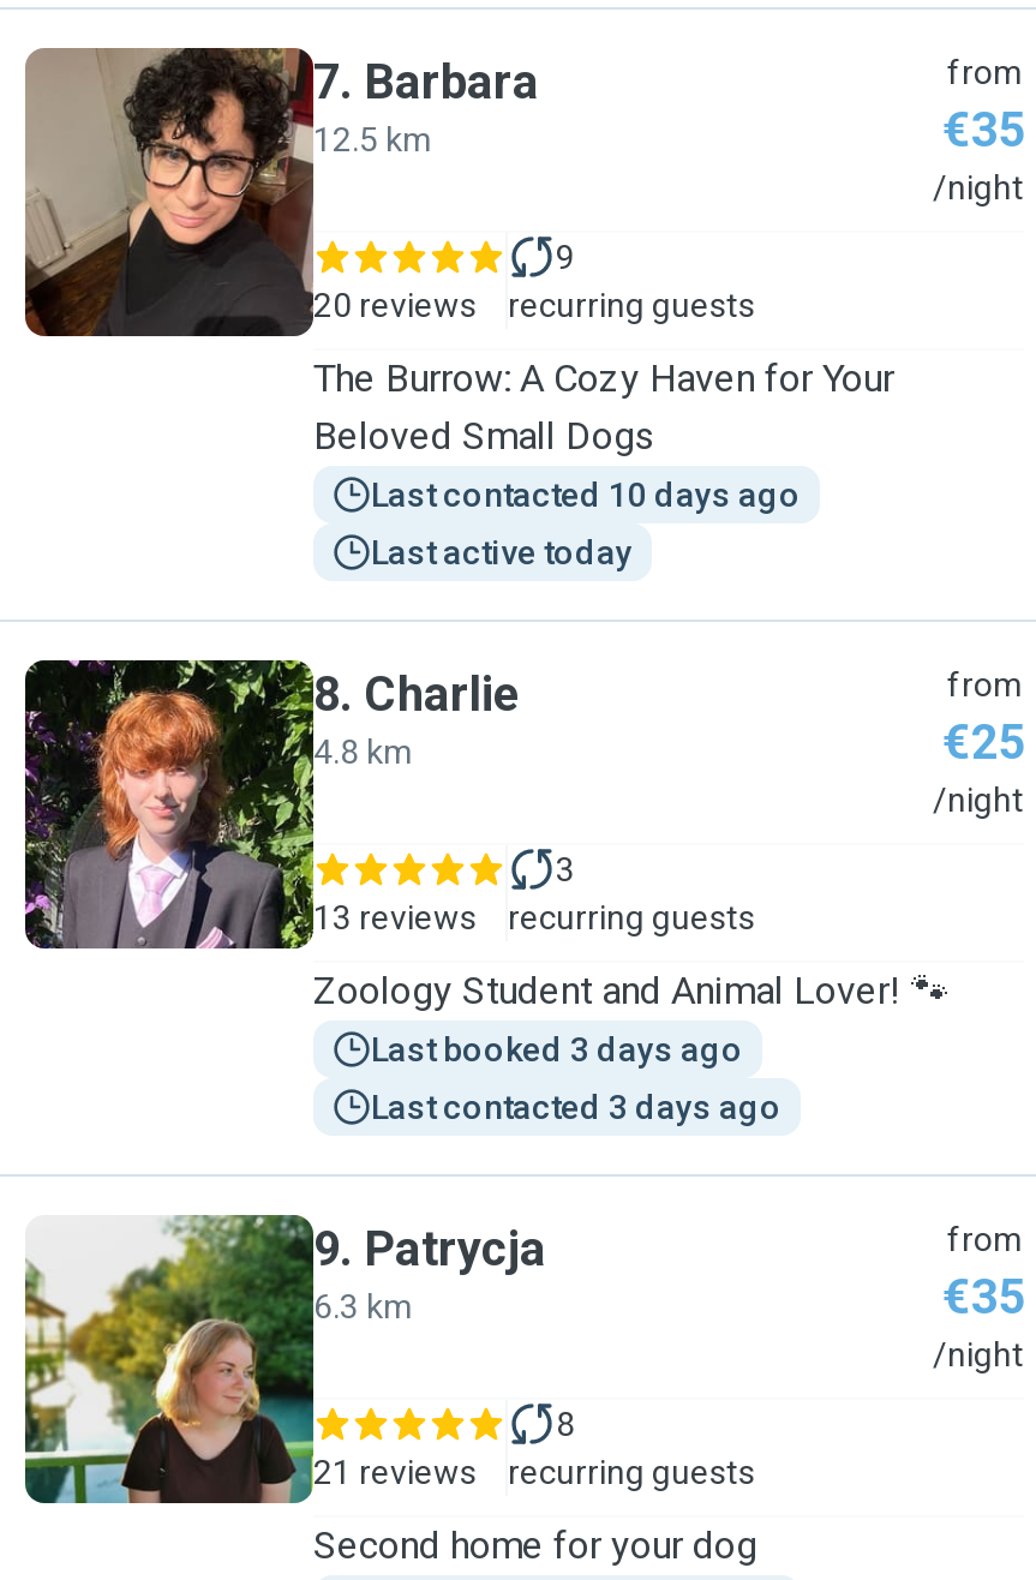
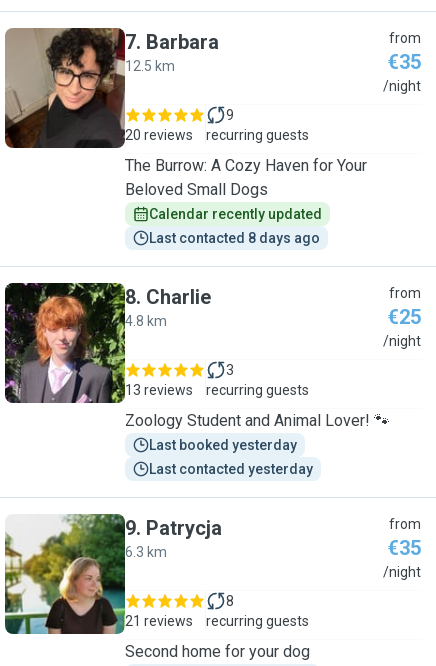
[371,475,801,514] Last contacted 10 days ago -> [149,206,322,222] Calendar recently updated
[371,533,633,571] Last active today -> [149,230,320,246] Last contacted 8 days ago
[371,1030,743,1069] Last booked 3 days ago -> [149,437,297,453] Last booked yesterday
[371,1088,782,1126] Last contacted 3 days ago -> [149,461,313,477] Last contacted yesterday

